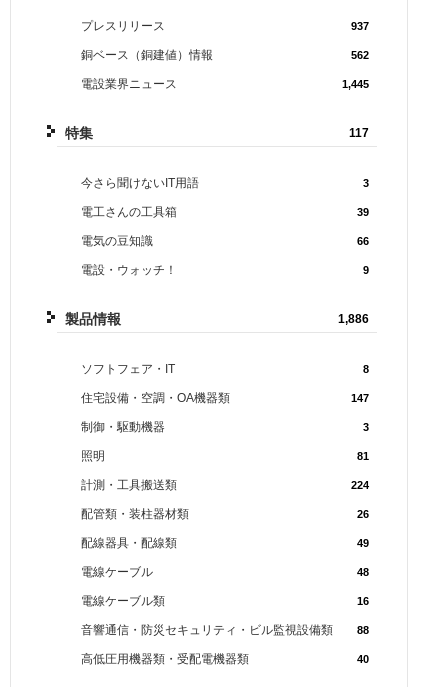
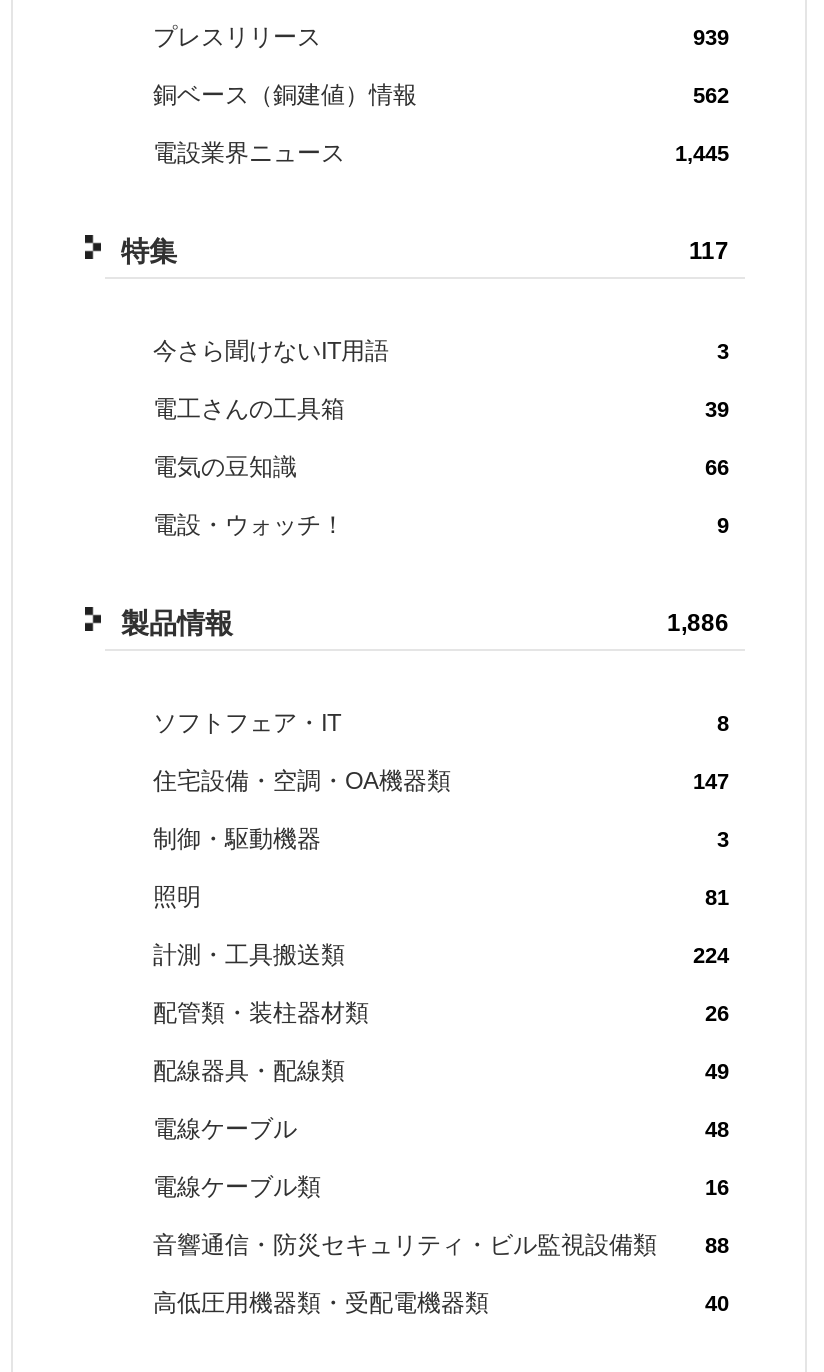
[351,20,369,32] 937 -> [693,25,729,49] 939

